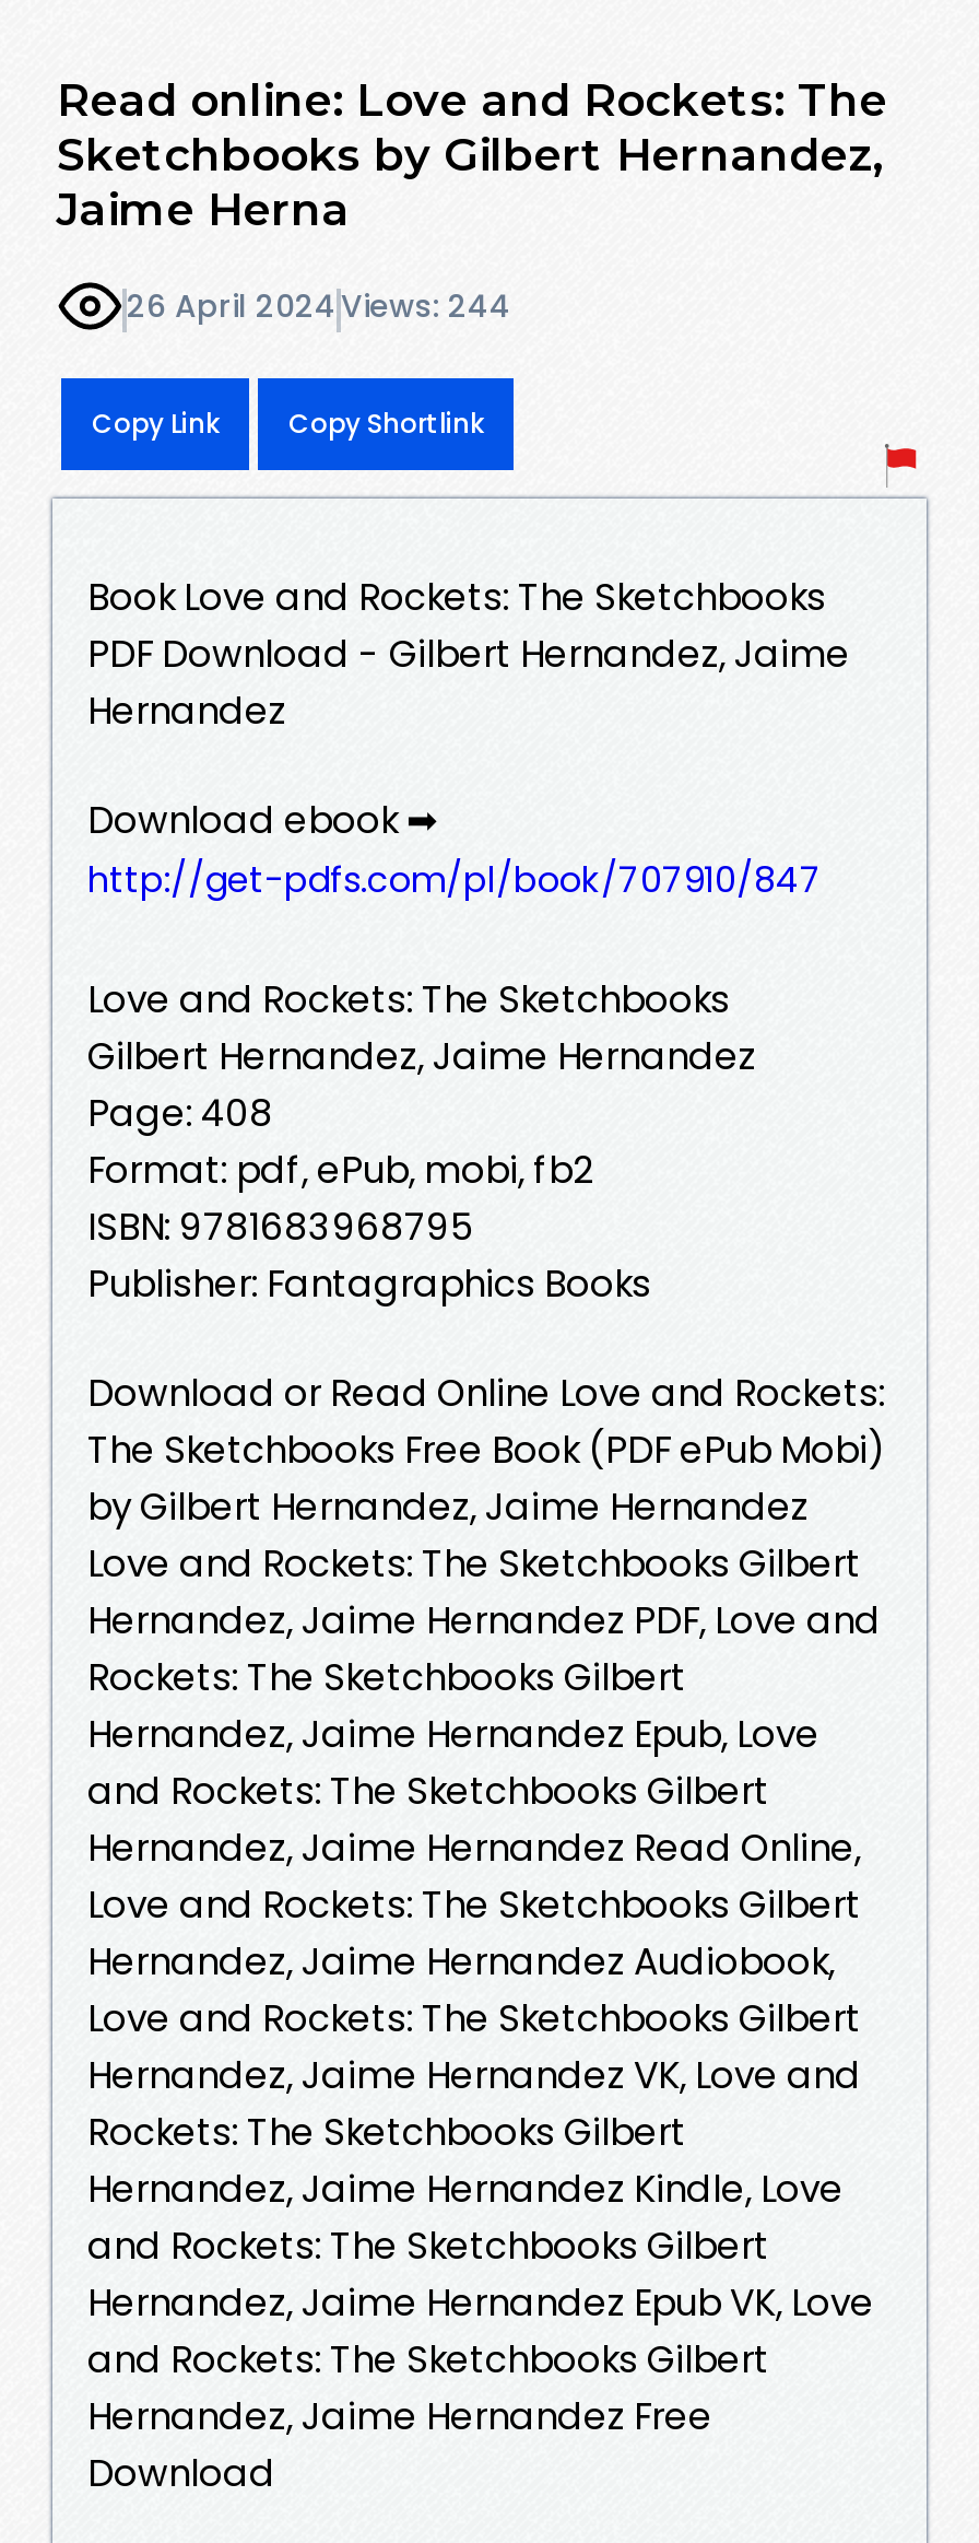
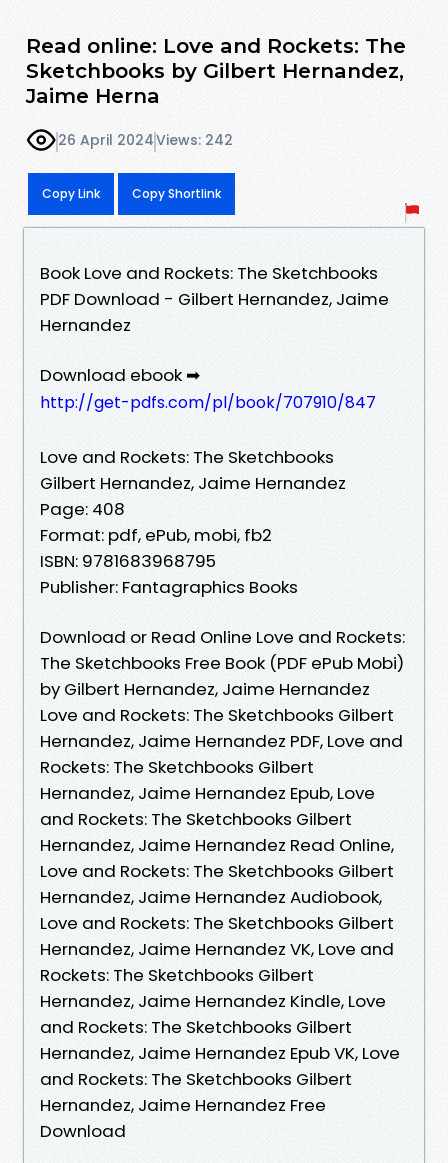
[127,285,511,329] 26 April 2024 Views: 244 -> [58,130,233,150] 26 April 2024 Views: 242

